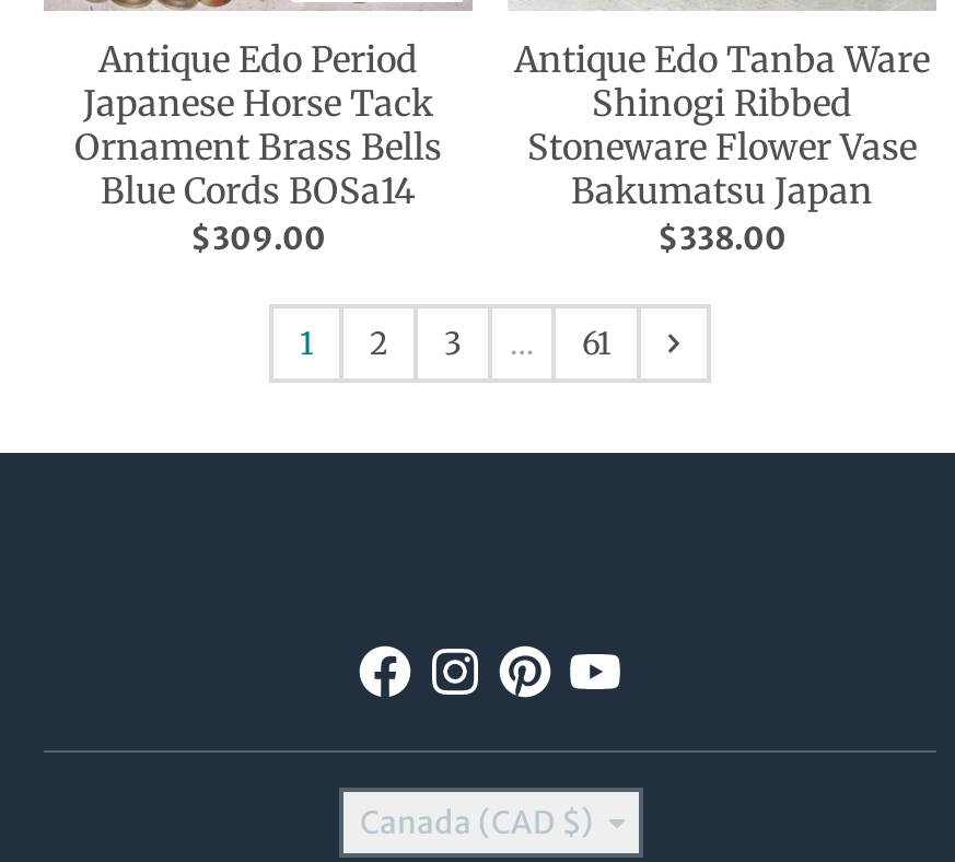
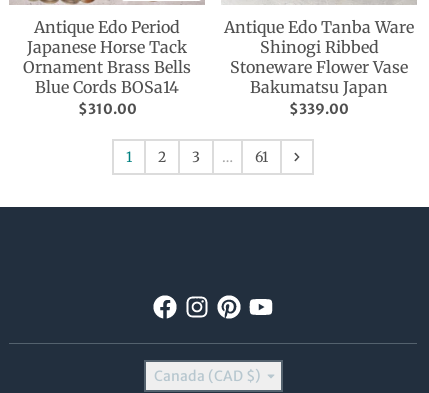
[190,219,326,258] $309.00 -> [77,100,136,118] $310.00
[657,219,787,258] $338.00 -> [289,100,349,118] $339.00

